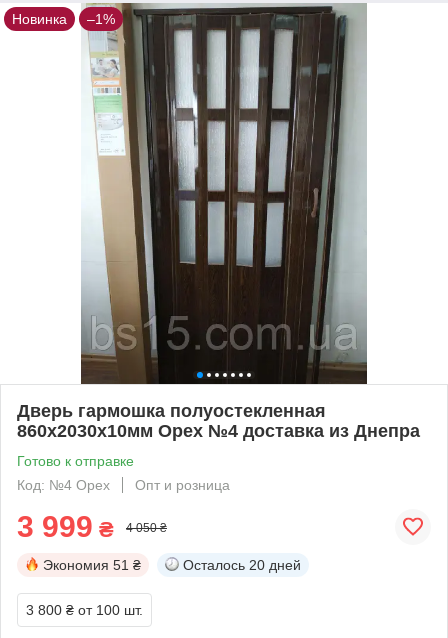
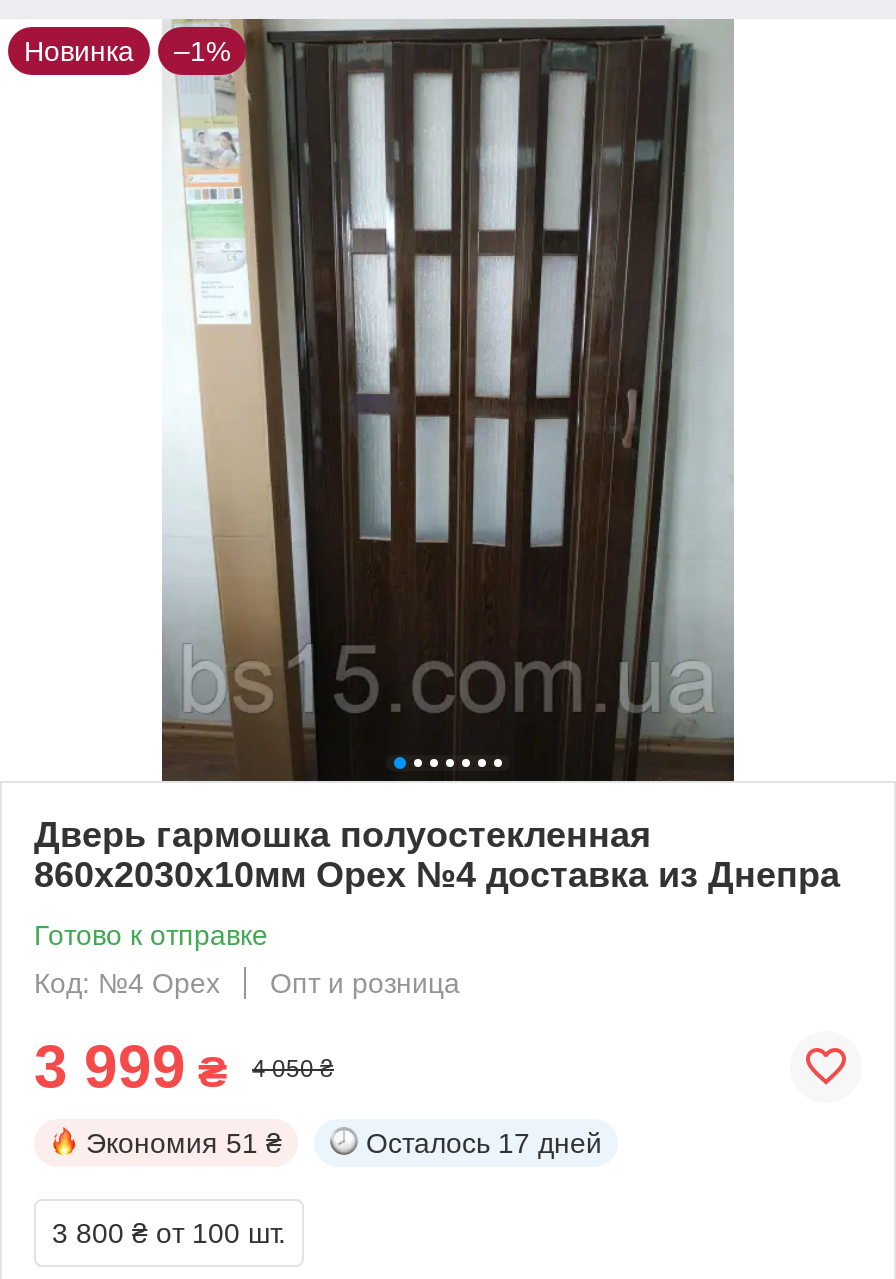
[183,557,301,573] Осталось 20 дней -> [366,1127,602,1159] Осталось 17 дней

